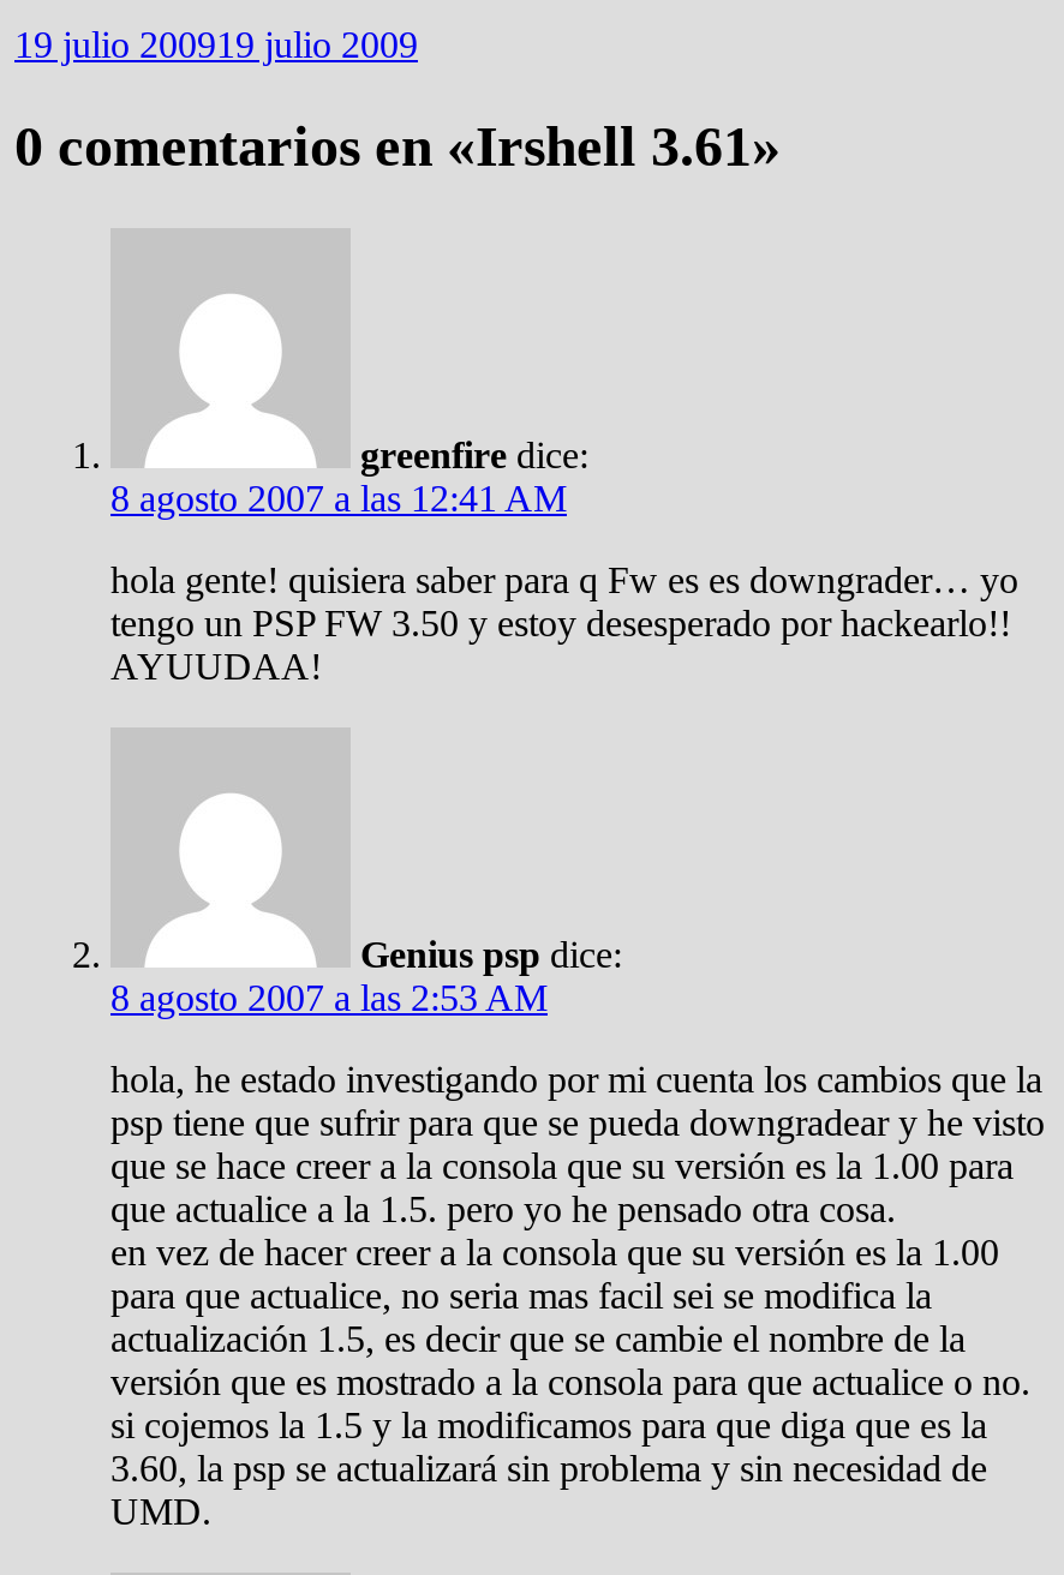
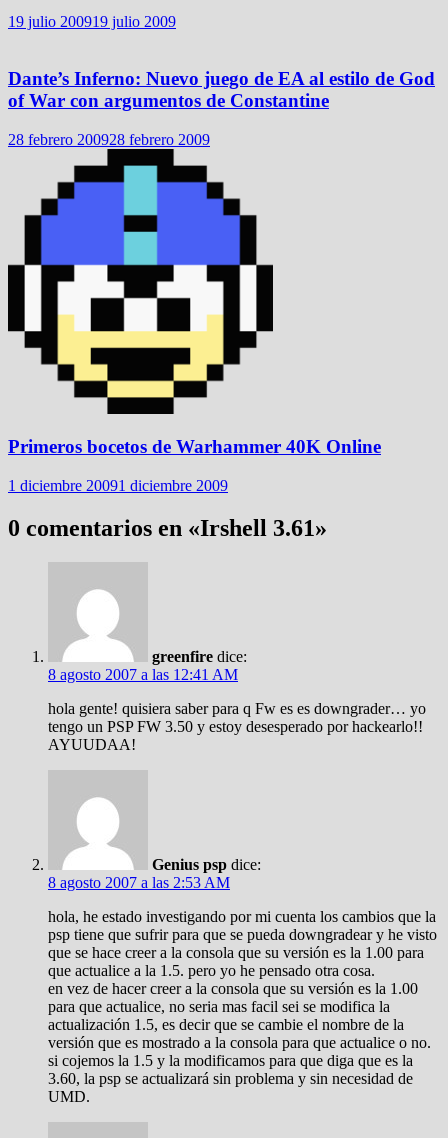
none -> [7,155,381,494] [image] | Primeros bocetos de Warhammer 40K Online | 1 diciembre 2009 1 diciembre 2009
none -> [8,68,435,148] Dante’s Inferno: Nuevo juego de EA al estilo de God | of War con argumentos de Constantine | 28 febrero 200928 febrero 2009

